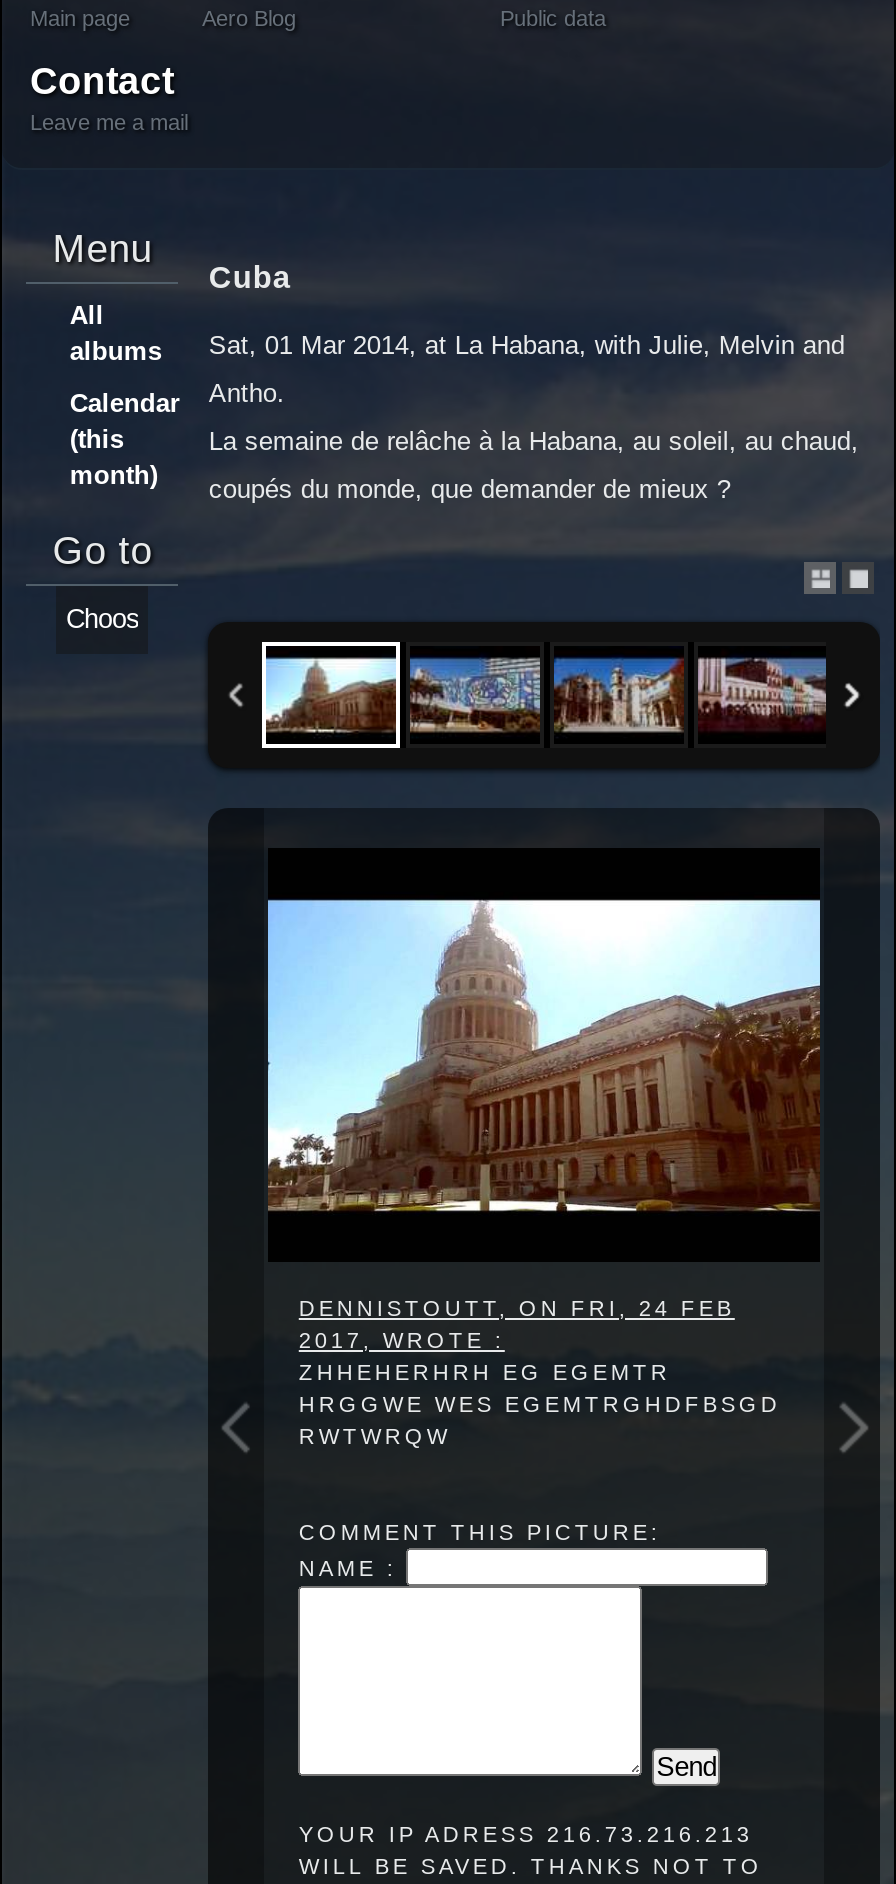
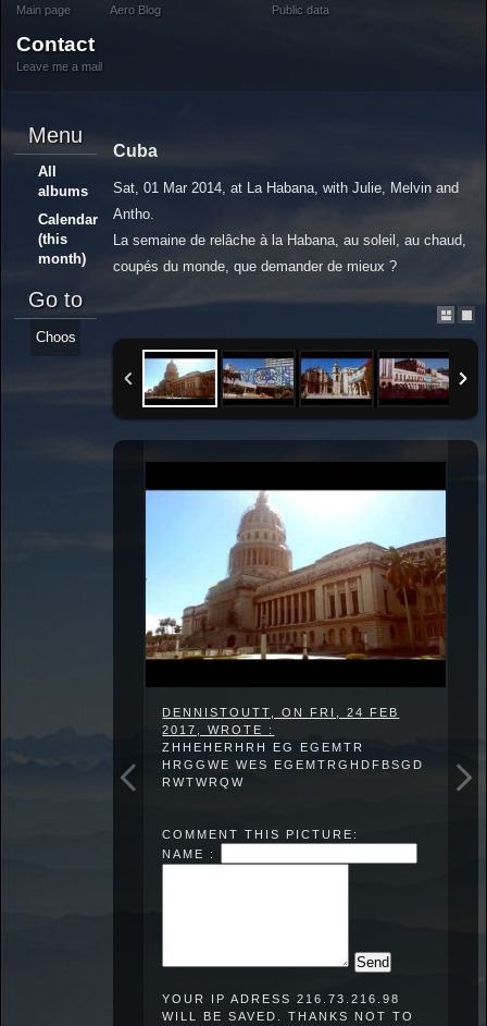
[299,1822,753,1846] YOUR IP ADRESS 216.73.216.213 -> [162,992,400,1005] YOUR IP ADRESS 216.73.216.98

